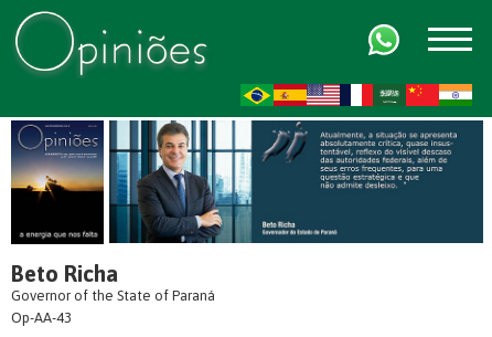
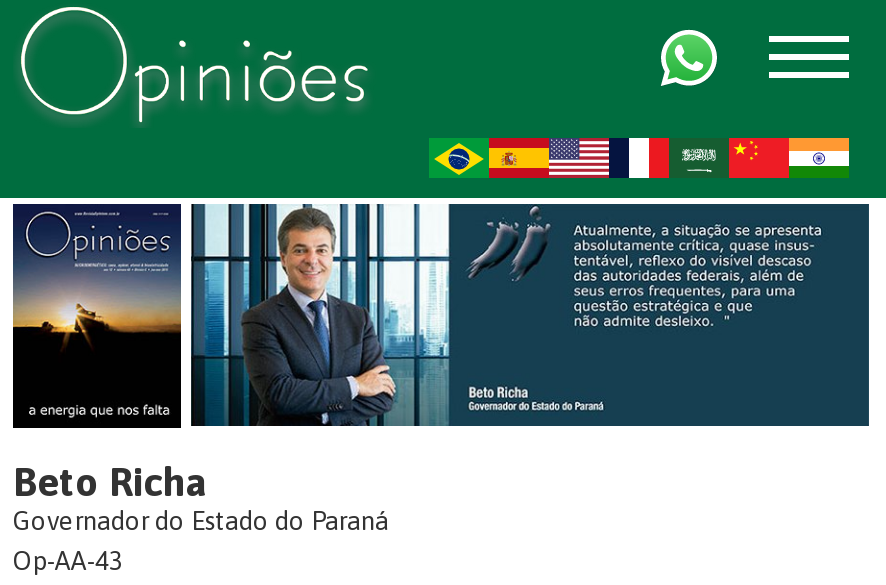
[11,287,215,304] Governor of the State of Paraná -> [13,506,389,536] Governador do Estado do Paraná

